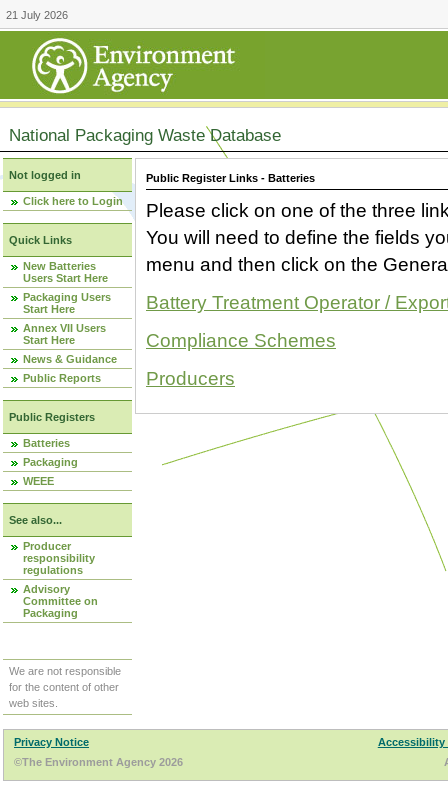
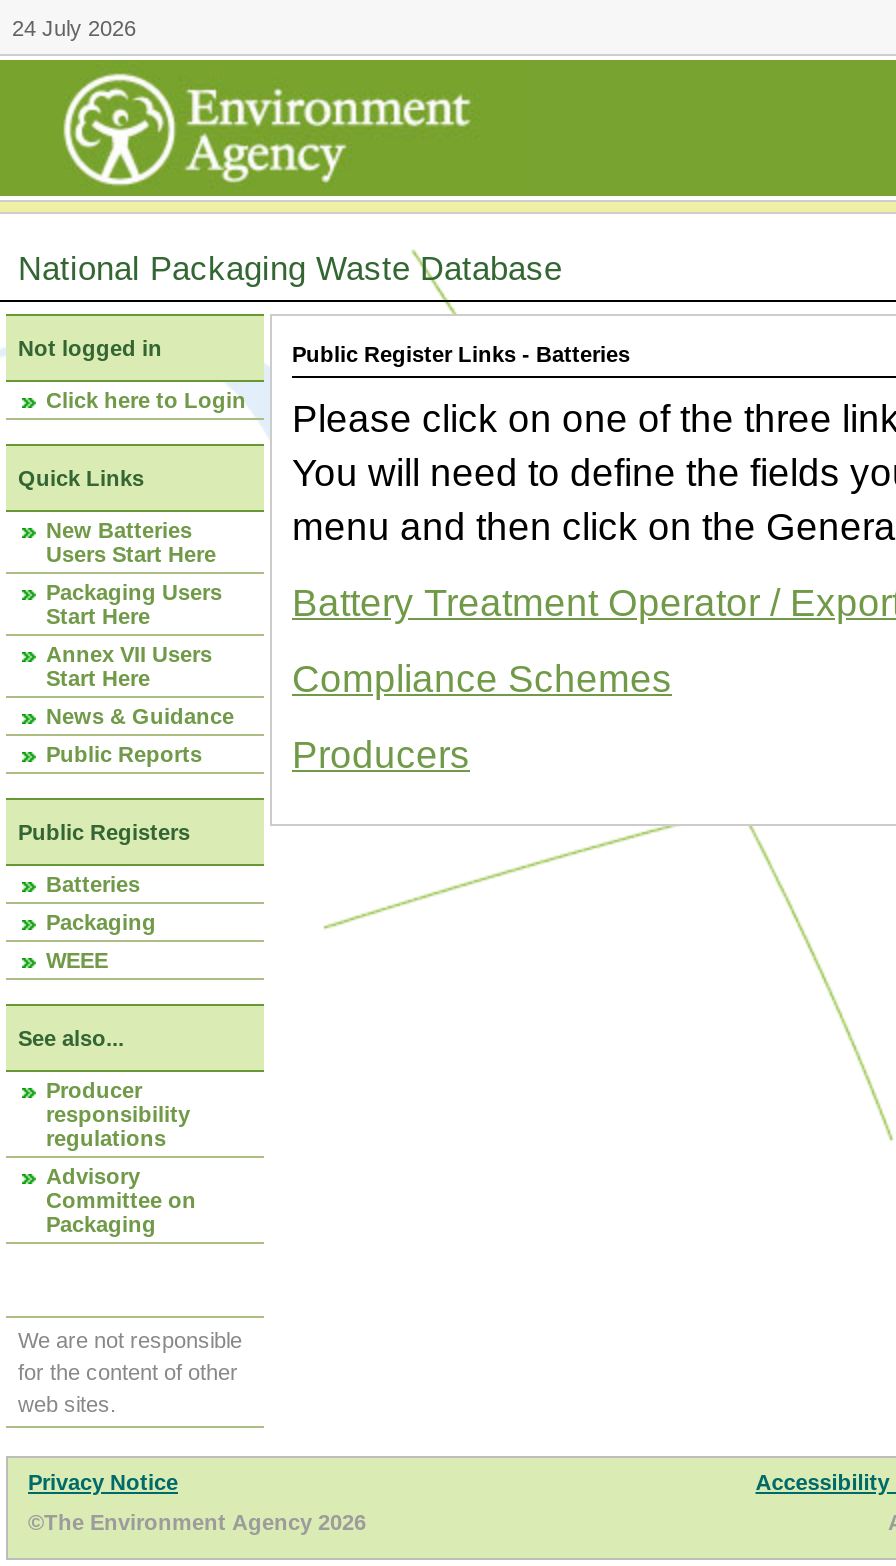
[6,9,68,21] 21 July 2026 -> [12,16,136,40] 24 July 2026

